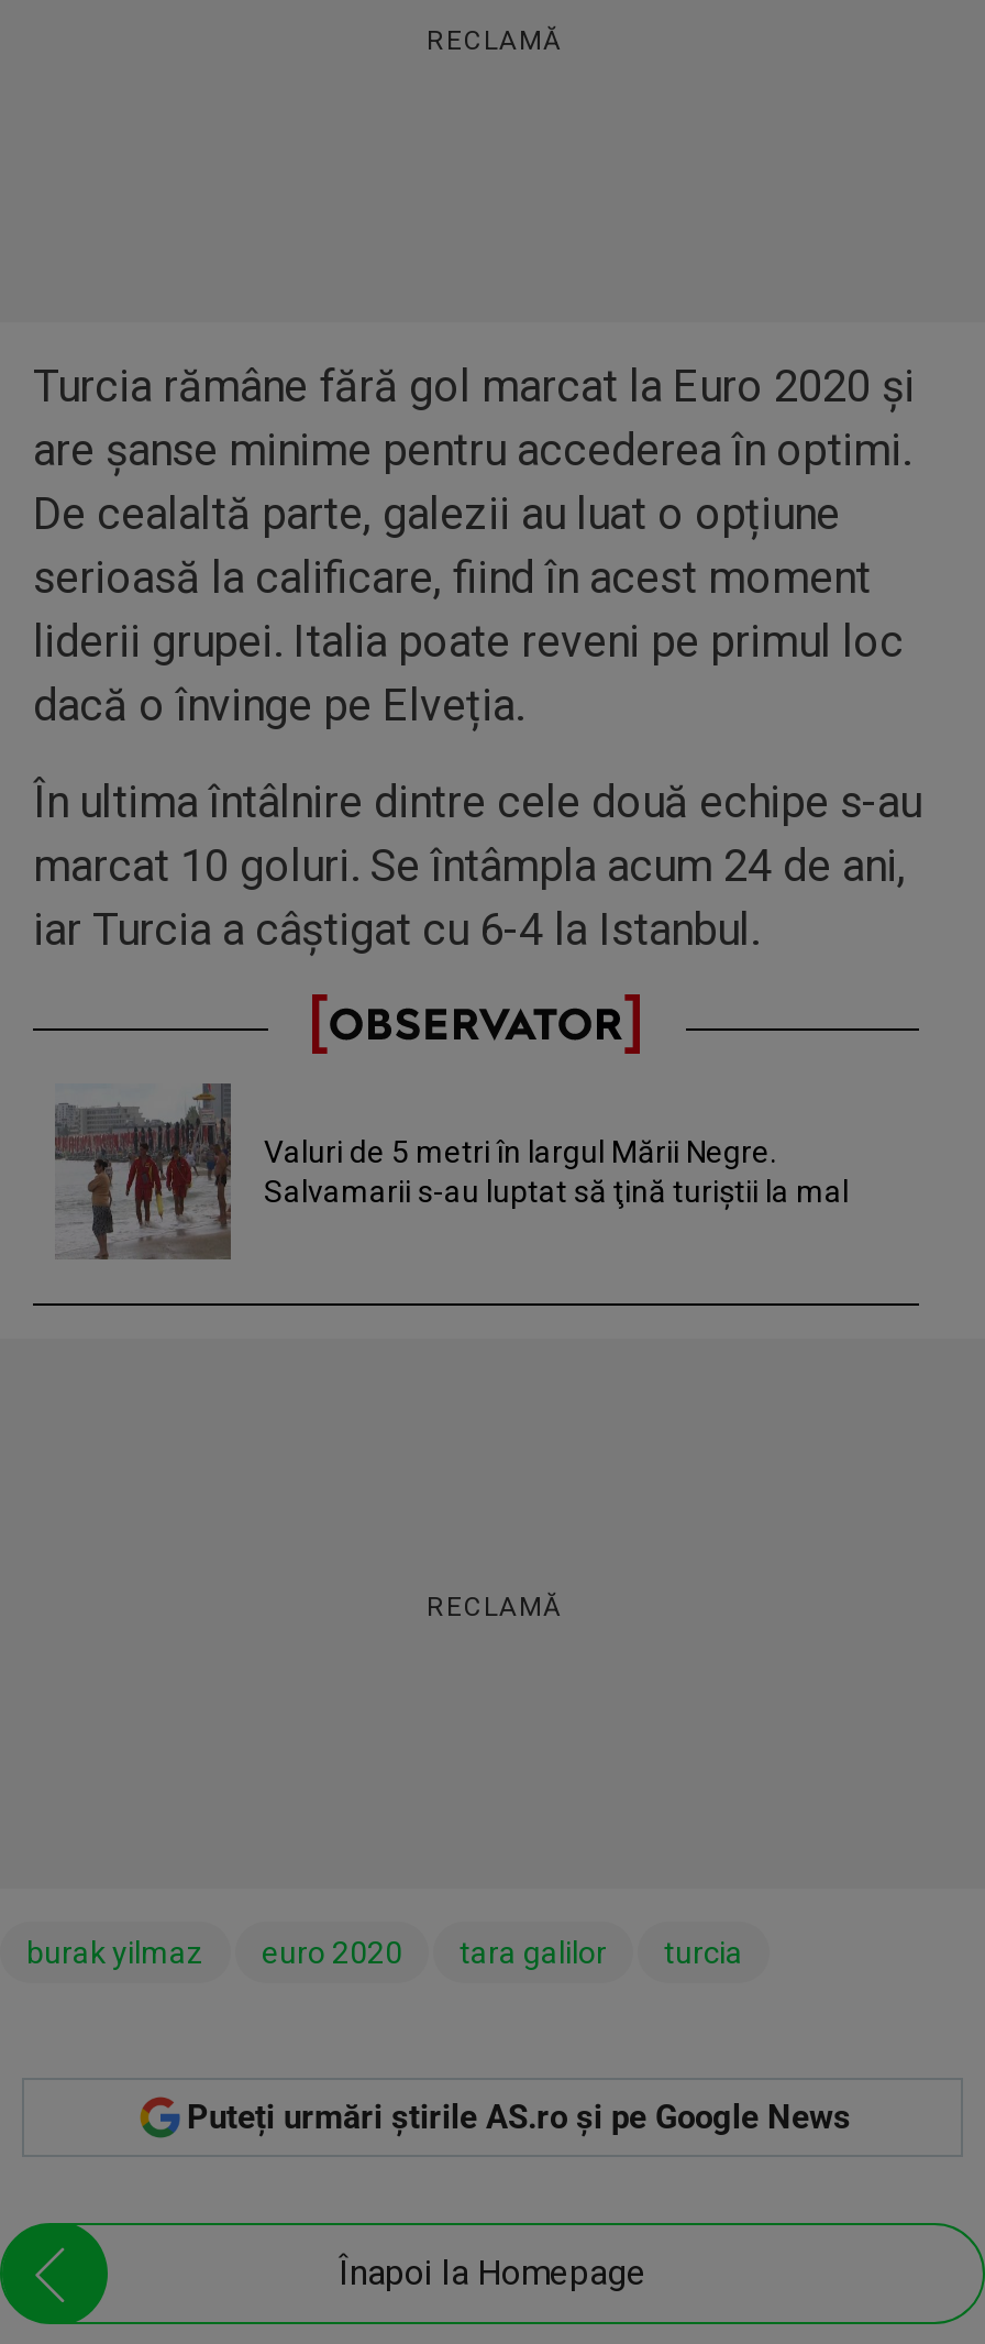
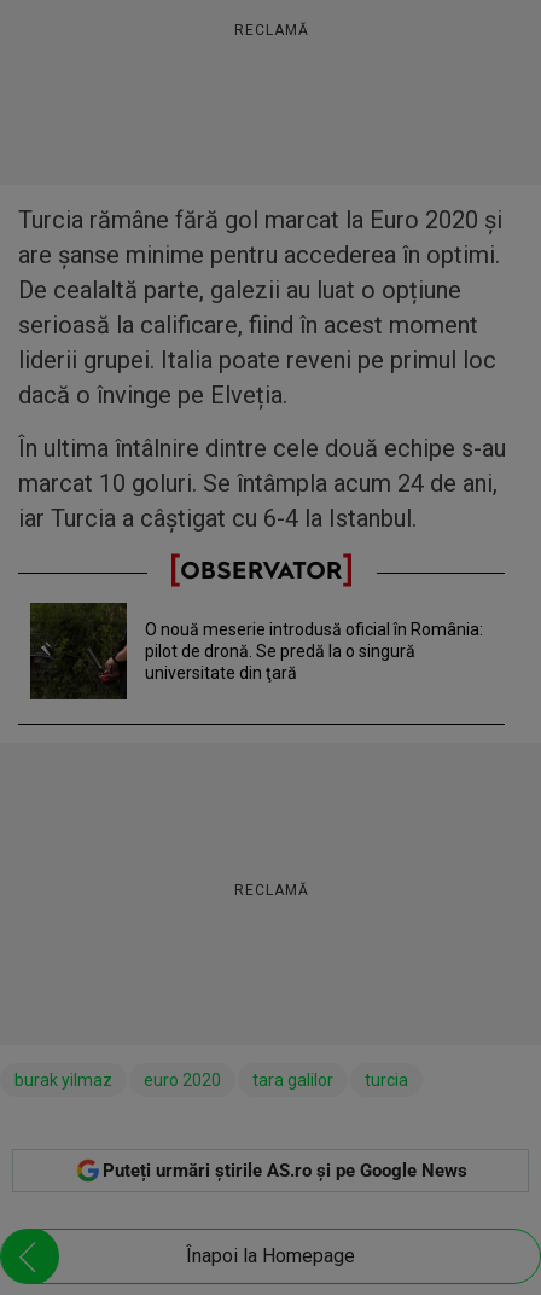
[53,1081,849,1262] [image] | Valuri de 5 metri în largul Mării Negre. | Salvamarii s-au luptat să ţină turiştii la mal -> [29,602,483,701] [image] | O nouă meserie introdusă oficial în România: | pilot de dronă. Se predă la o singură | universitate din ţară

